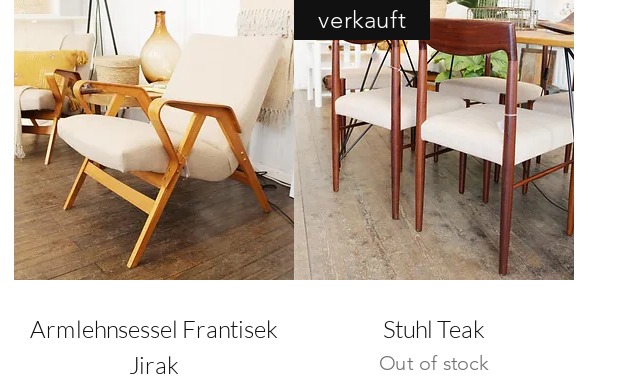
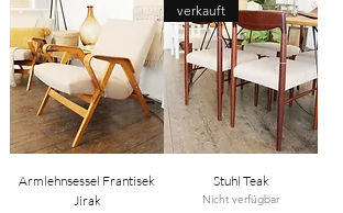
[379,350,489,376] Out of stock -> [202,192,279,206] Nicht verfügbar

